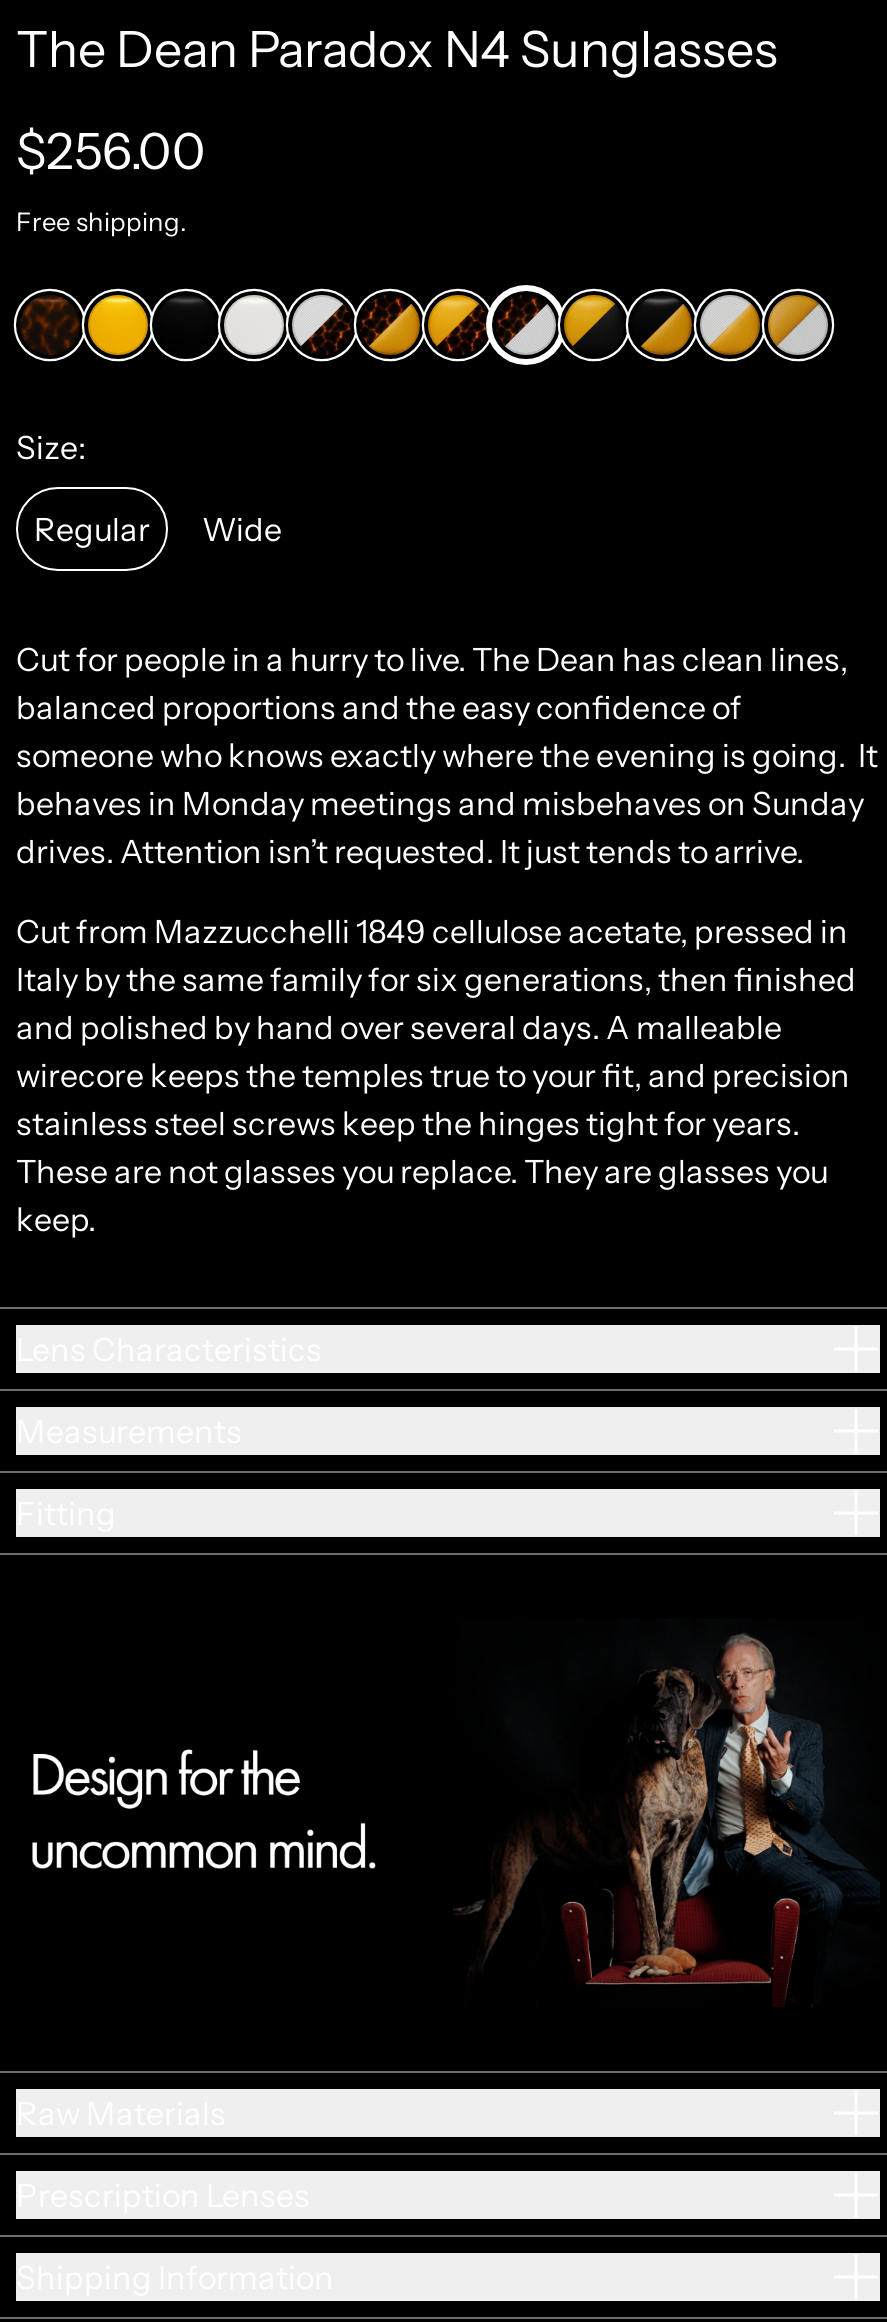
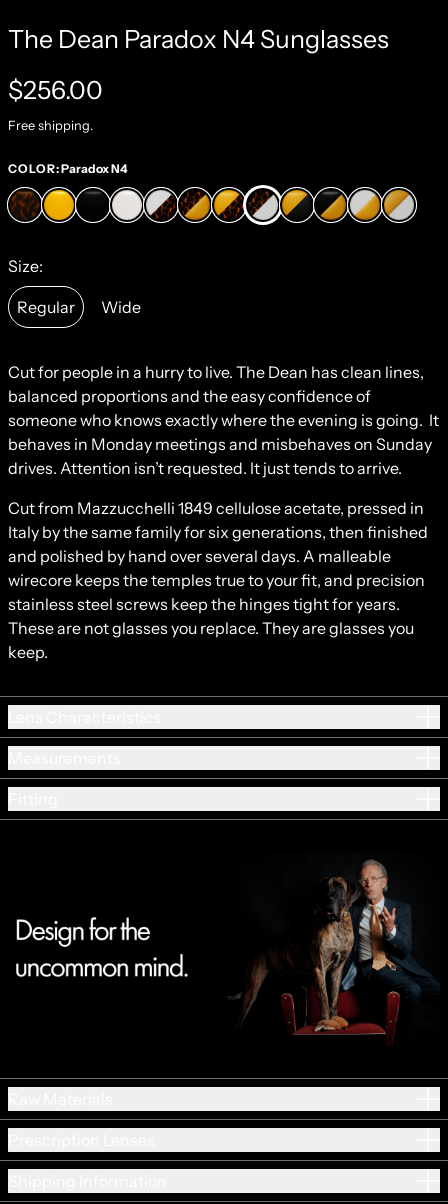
none -> [8,161,127,176] COLOR: Paradox N4

